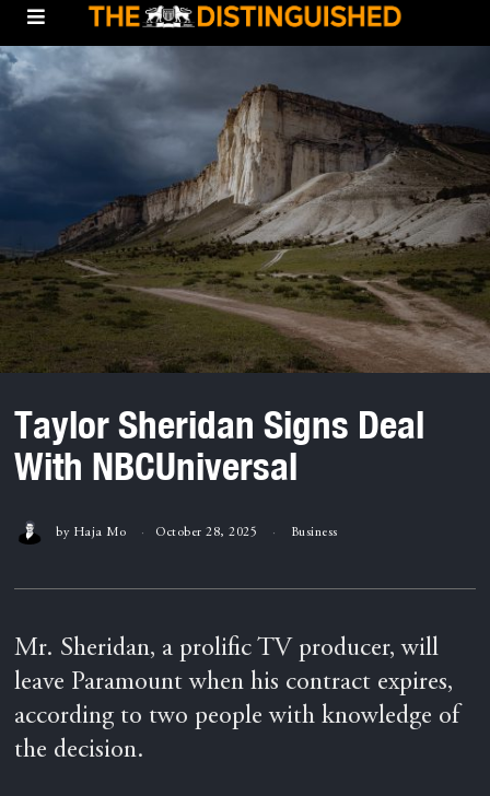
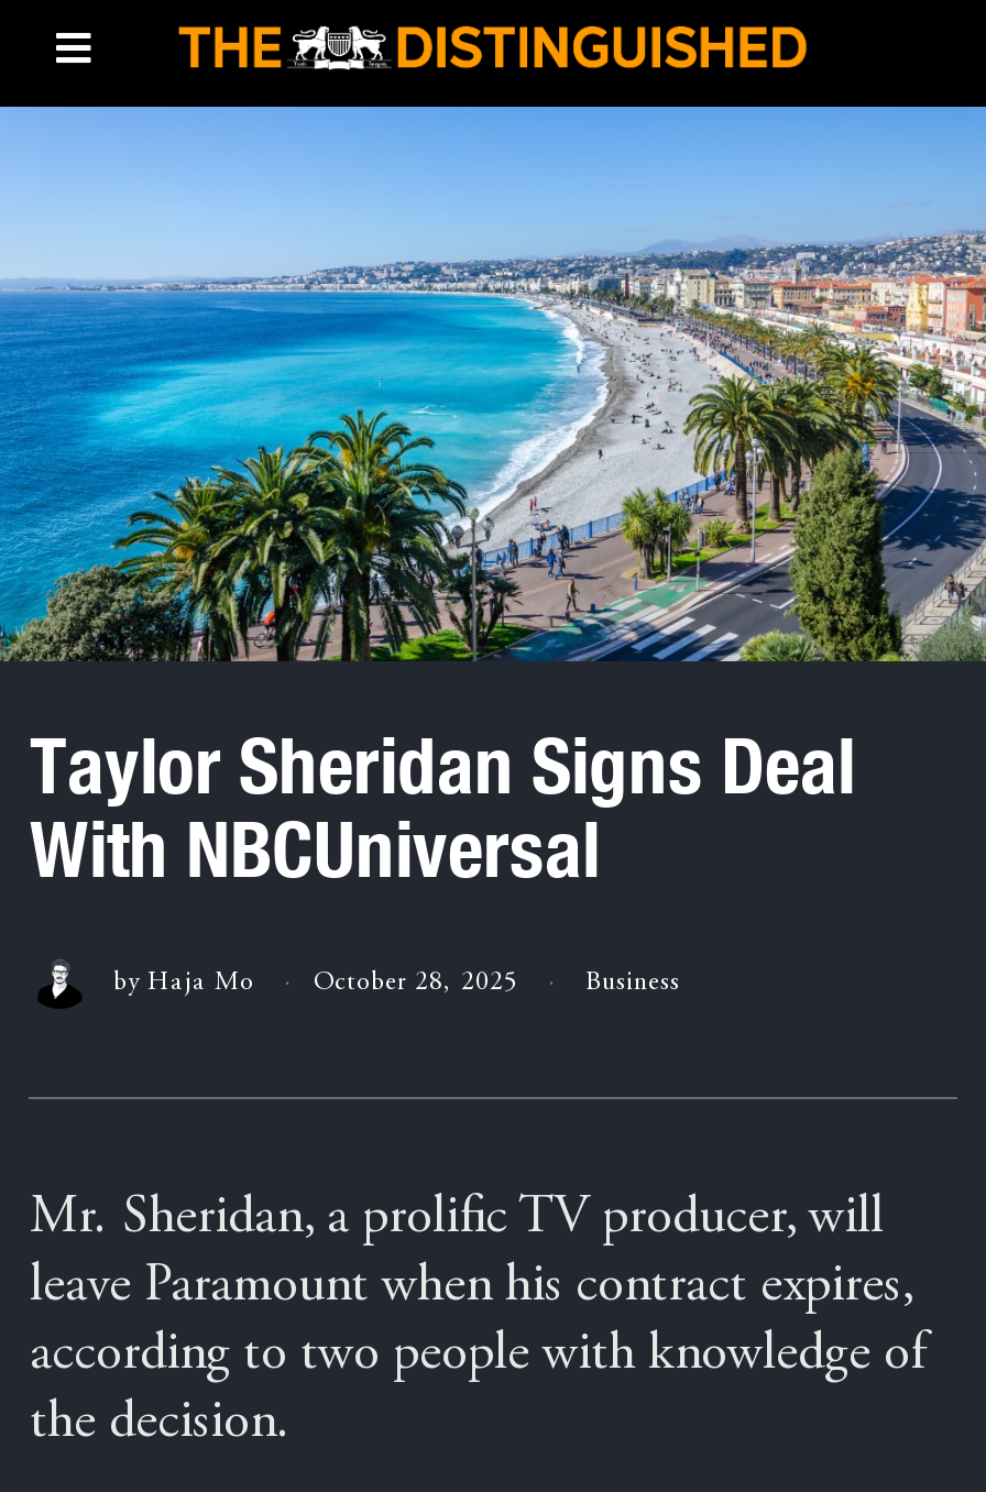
[3,45,487,373] [image] -> [7,105,979,663] [image]

